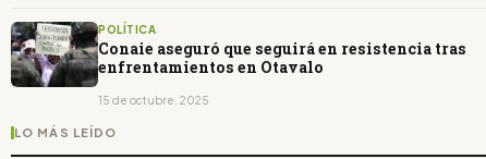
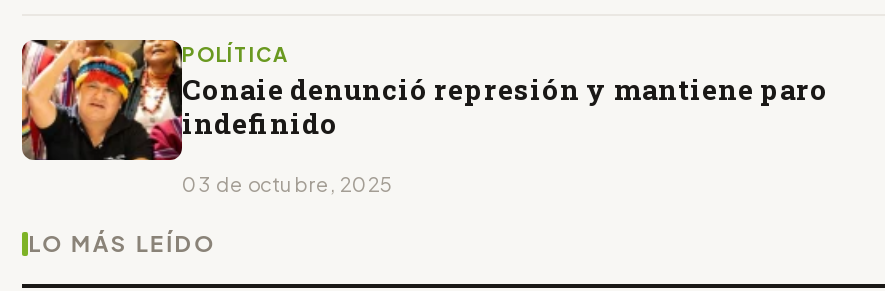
[10,21,466,88] [image] | Conaie aseguró que seguirá en resistencia tras | enfrentamientos en Otavalo -> [20,38,828,162] [image] | Conaie denunció represión y mantiene paro | indefinido
[98,93,209,107] 15 de octubre, 2025 -> [182,172,394,196] 03 de octubre, 2025

